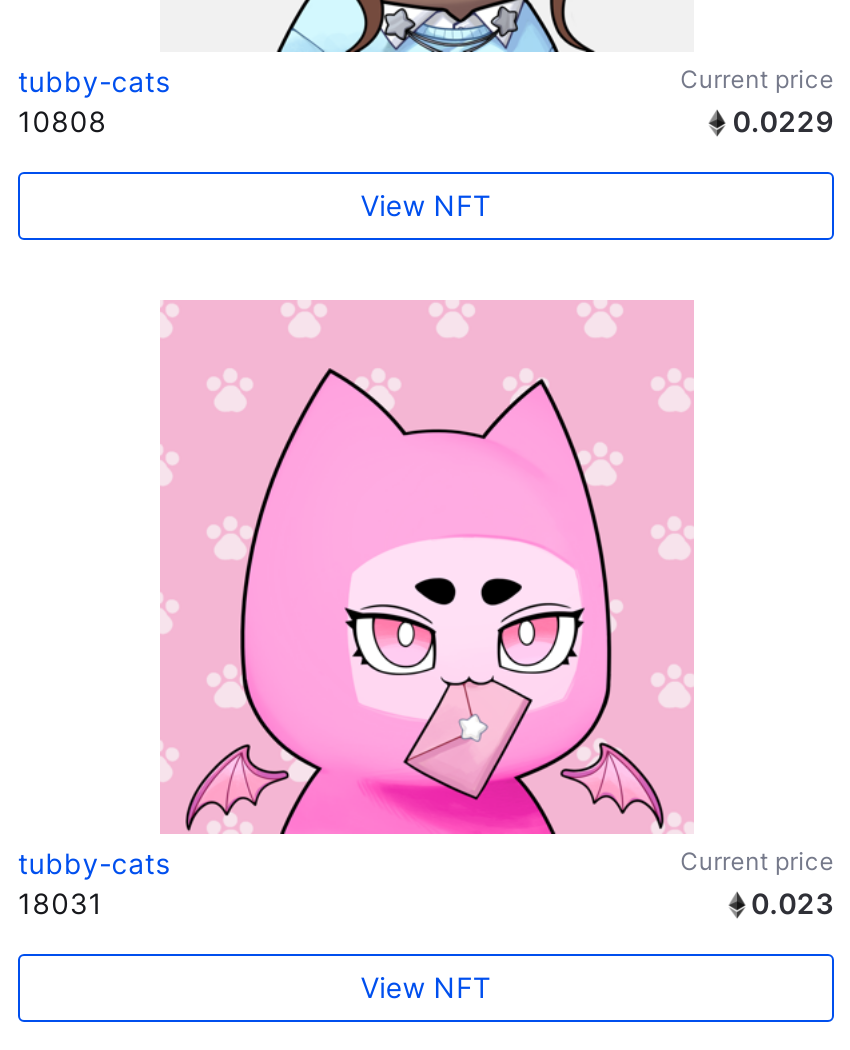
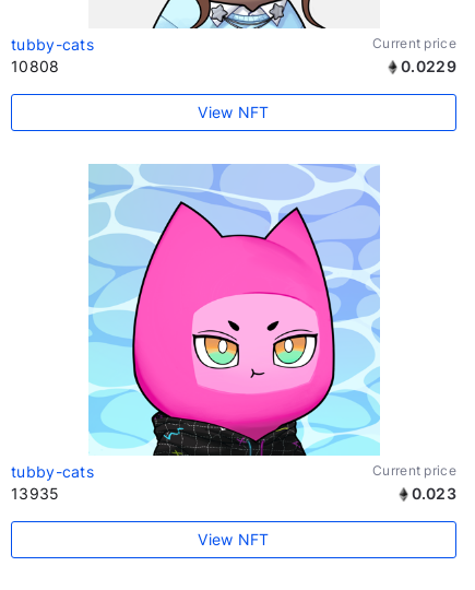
[160,300,694,836] [image] -> [87,163,381,457] [image]
[18,886,103,920] 18031 -> [11,484,60,503] 13935

